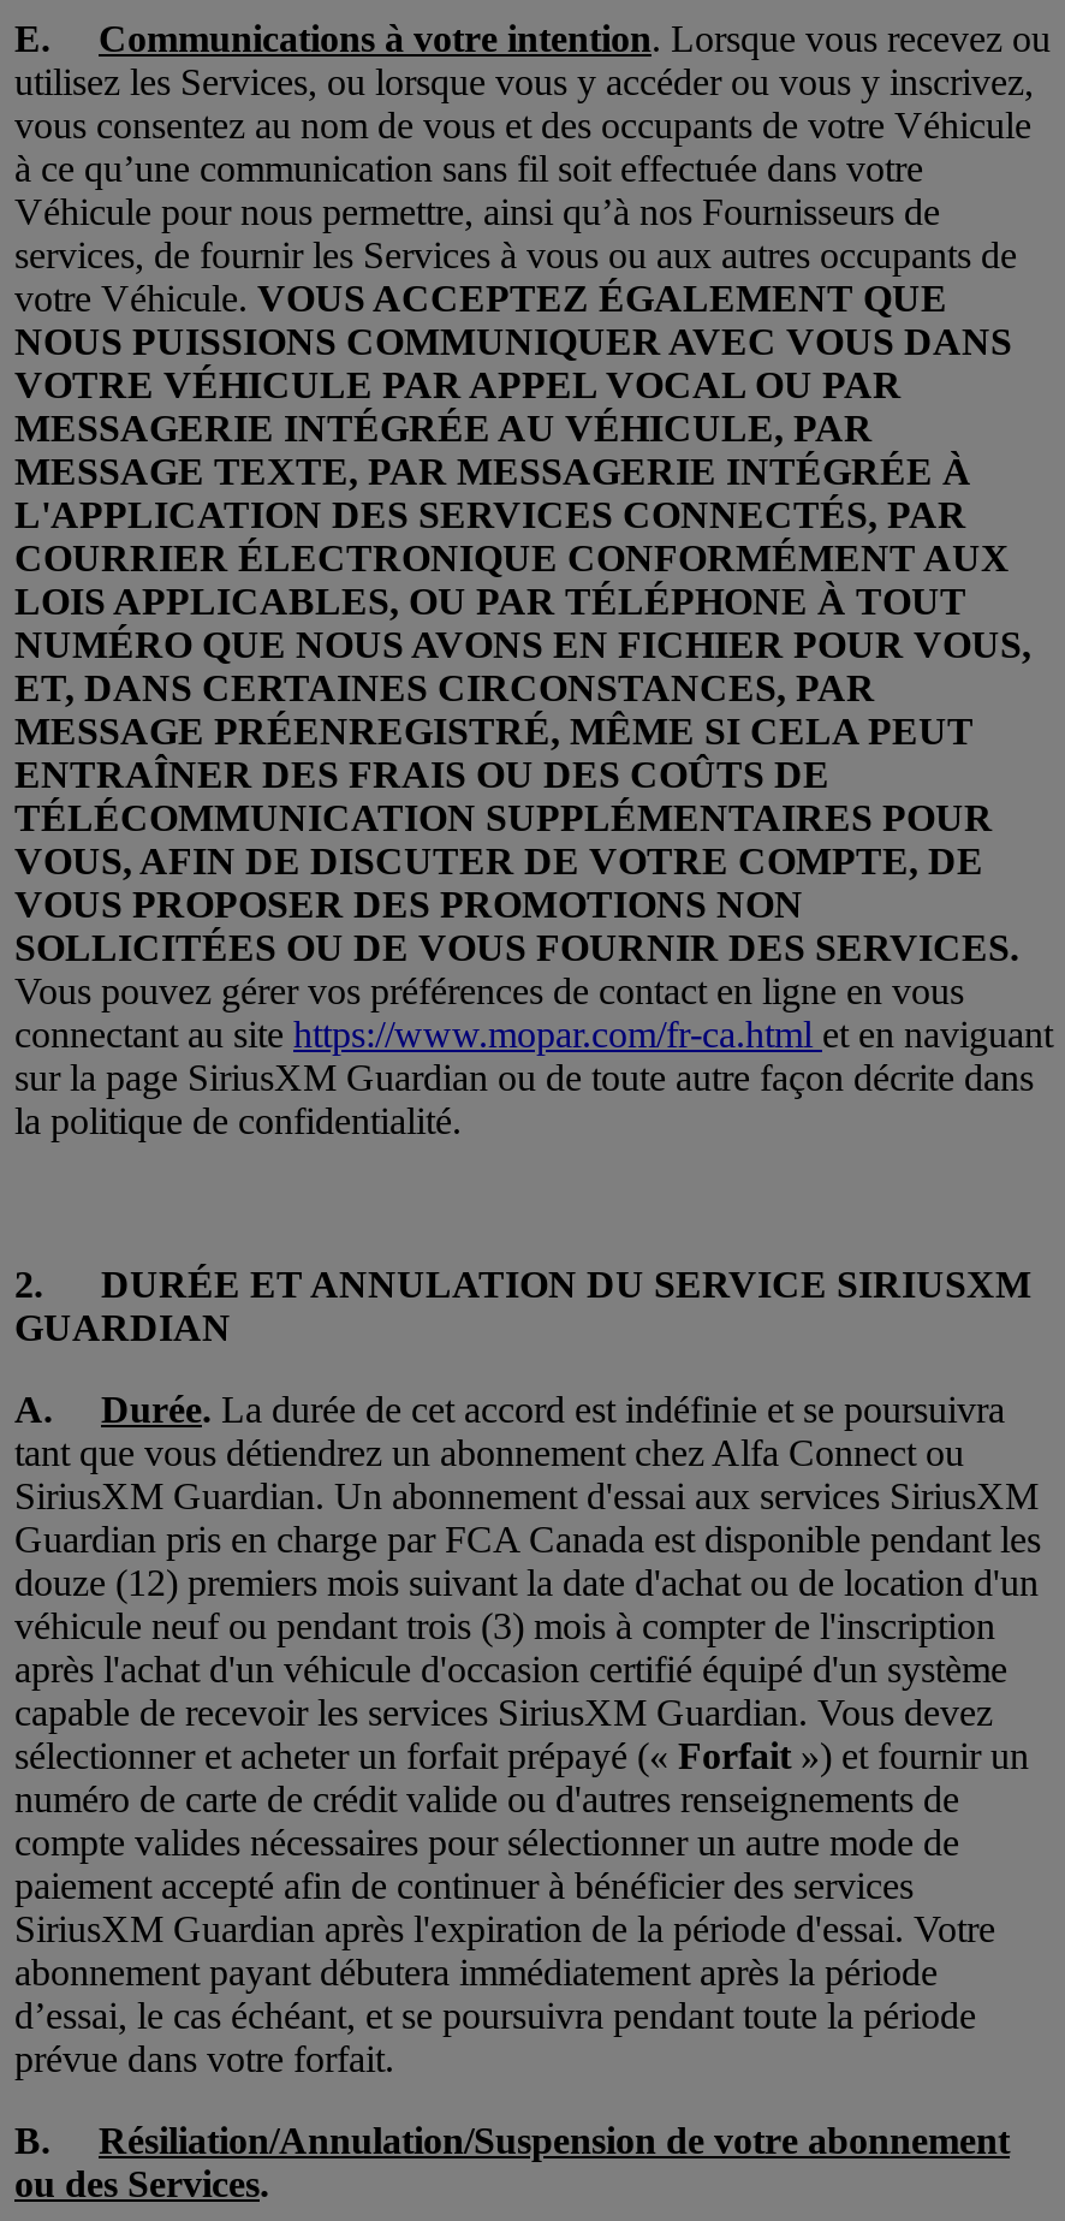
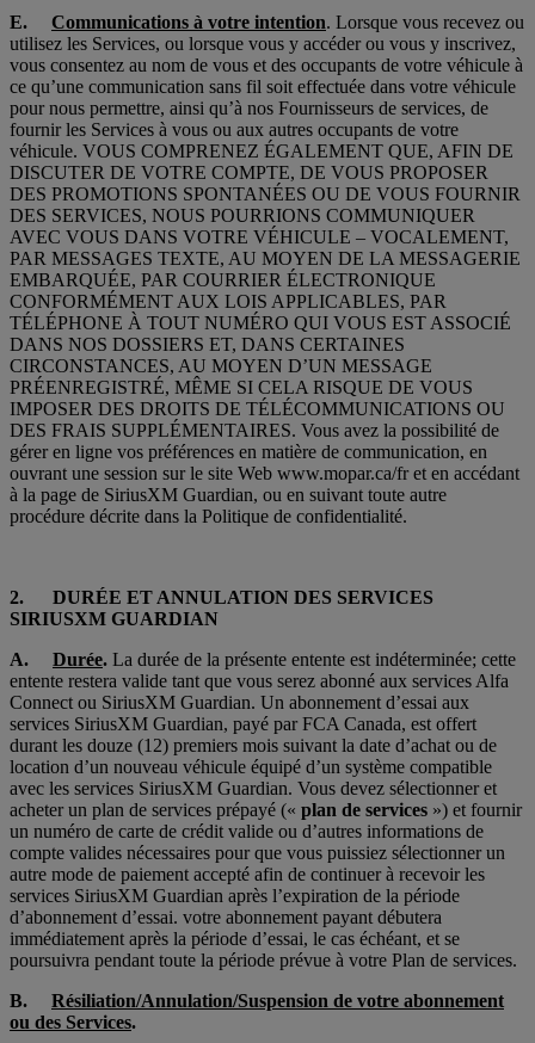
[14,104,1053,1141] vous consentez au nom de vous et des occupants de votre Véhicule | à ce qu’une communication sans fil soit effectuée dans votre | Véhicule pour nous permettre, ainsi qu’à nos Fournisseurs de | services, de fournir les Services à vous ou aux autres occupants de | votre Véhicule. VOUS ACCEPTEZ ÉGALEMENT QUE | NOUS PUISSIONS COMMUNIQUER AVEC VOUS DANS | VOTRE VÉHICULE PAR APPEL VOCAL OU PAR | MESSAGERIE INTÉGRÉE AU VÉHICULE, PAR | MESSAGE TEXTE, PAR MESSAGERIE INTÉGRÉE À | L'APPLICATION DES SERVICES CONNECTÉS, PAR | COURRIER ÉLECTRONIQUE CONFORMÉMENT AUX | LOIS APPLICABLES, OU PAR TÉLÉPHONE À TOUT | NUMÉRO QUE NOUS AVONS EN FICHIER POUR VOUS, | ET, DANS CERTAINES CIRCONSTANCES, PAR | MESSAGE PRÉENREGISTRÉ, MÊME SI CELA PEUT | ENTRAÎNER DES FRAIS OU DES COÛTS DE | TÉLÉCOMMUNICATION SUPPLÉMENTAIRES POUR | VOUS, AFIN DE DISCUTER DE VOTRE COMPTE, DE | VOUS PROPOSER DES PROMOTIONS NON | SOLLICITÉES OU DE VOUS FOURNIR DES SERVICES. | Vous pouvez gérer vos préférences de contact en ligne en vous | connectant au site https://www.mopar.com/fr-ca.html et en naviguant | sur la page SiriusXM Guardian ou de toute autre façon décrite dans | la politique de confidentialité. -> [10,55,523,526] vous consentez au nom de vous et des occupants de votre véhicule à | ce qu’une communication sans fil soit effectuée dans votre véhicule | pour nous permettre, ainsi qu’à nos Fournisseurs de services, de | fournir les Services à vous ou aux autres occupants de votre | véhicule. VOUS COMPRENEZ ÉGALEMENT QUE, AFIN DE | DISCUTER DE VOTRE COMPTE, DE VOUS PROPOSER | DES PROMOTIONS SPONTANÉES OU DE VOUS FOURNIR | DES SERVICES, NOUS POURRIONS COMMUNIQUER | AVEC VOUS DANS VOTRE VÉHICULE – VOCALEMENT, | PAR MESSAGES TEXTE, AU MOYEN DE LA MESSAGERIE | EMBARQUÉE, PAR COURRIER ÉLECTRONIQUE | CONFORMÉMENT AUX LOIS APPLICABLES, PAR | TÉLÉPHONE À TOUT NUMÉRO QUI VOUS EST ASSOCIÉ | DANS NOS DOSSIERS ET, DANS CERTAINES | CIRCONSTANCES, AU MOYEN D’UN MESSAGE | PRÉENREGISTRÉ, MÊME SI CELA RISQUE DE VOUS | IMPOSER DES DROITS DE TÉLÉCOMMUNICATIONS OU | DES FRAIS SUPPLÉMENTAIRES. Vous avez la possibilité de | gérer en ligne vos préférences en matière de communication, en | ouvrant une session sur le site Web www.mopar.ca/fr et en accédant | à la page de SiriusXM Guardian, ou en suivant toute autre | procédure décrite dans la Politique de confidentialité.
[14,1263,1031,1348] 2. DURÉE ET ANNULATION DU SERVICE SIRIUSXM | GUARDIAN -> [10,587,433,629] 2. DURÉE ET ANNULATION DES SERVICES | SIRIUSXM GUARDIAN
[14,1388,1041,2079] A. Durée. La durée de cet accord est indéfinie et se poursuivra | tant que vous détiendrez un abonnement chez Alfa Connect ou | SiriusXM Guardian. Un abonnement d'essai aux services SiriusXM | Guardian pris en charge par FCA Canada est disponible pendant les | douze (12) premiers mois suivant la date d'achat ou de location d'un | véhicule neuf ou pendant trois (3) mois à compter de l'inscription | après l'achat d'un véhicule d'occasion certifié équipé d'un système | capable de recevoir les services SiriusXM Guardian. Vous devez | sélectionner et acheter un forfait prépayé («Forfait») et fournir un | numéro de carte de crédit valide ou d'autres renseignements de | compte valides nécessaires pour sélectionner un autre mode de | paiement accepté afin de continuer à bénéficier des services | SiriusXM Guardian après l'expiration de la période d'essai. Votre | abonnement payant débutera immédiatement après la période | d’essai, le cas échéant, et se poursuivra pendant toute la période | prévue dans votre forfait. -> [10,649,522,970] A. Durée. La durée de la présente entente est indéterminée; cette | entente restera valide tant que vous serez abonné aux services Alfa | Connect ou SiriusXM Guardian. Un abonnement d’essai aux | services SiriusXM Guardian, payé par FCA Canada, est offert | durant les douze (12) premiers mois suivant la date d’achat ou de | location d’un nouveau véhicule équipé d’un système compatible | avec les services SiriusXM Guardian. Vous devez sélectionner et | acheter un plan de services prépayé («plan de services») et fournir | un numéro de carte de crédit valide ou d’autres informations de | compte valides nécessaires pour que vous puissiez sélectionner un | autre mode de paiement accepté afin de continuer à recevoir les | services SiriusXM Guardian après l’expiration de la période | d’abonnement d’essai. votre abonnement payant débutera | immédiatement après la période d’essai, le cas échéant, et se | poursuivra pendant toute la période prévue à votre Plan de services.

